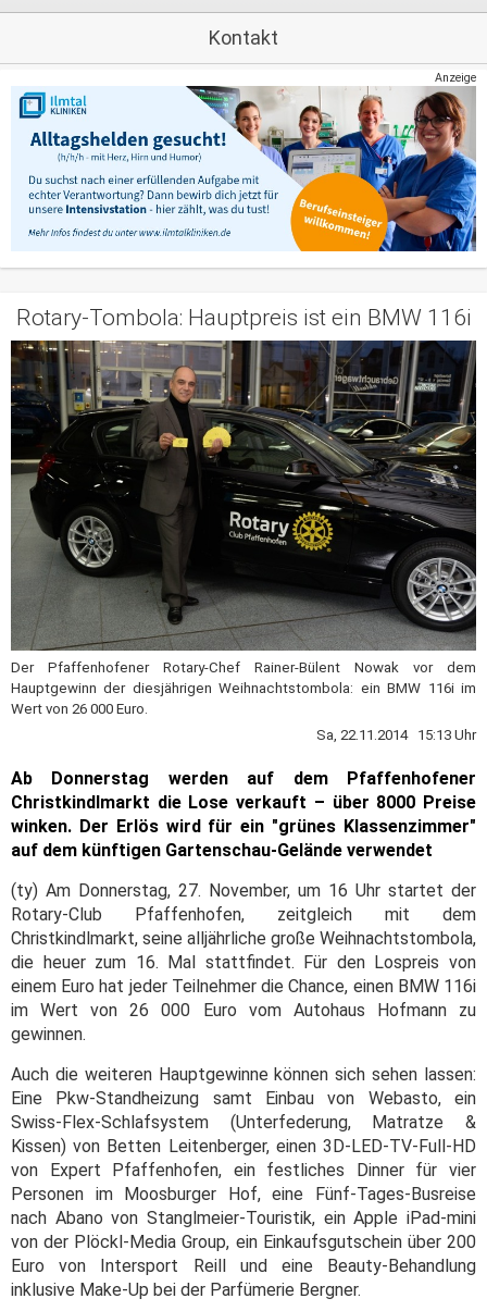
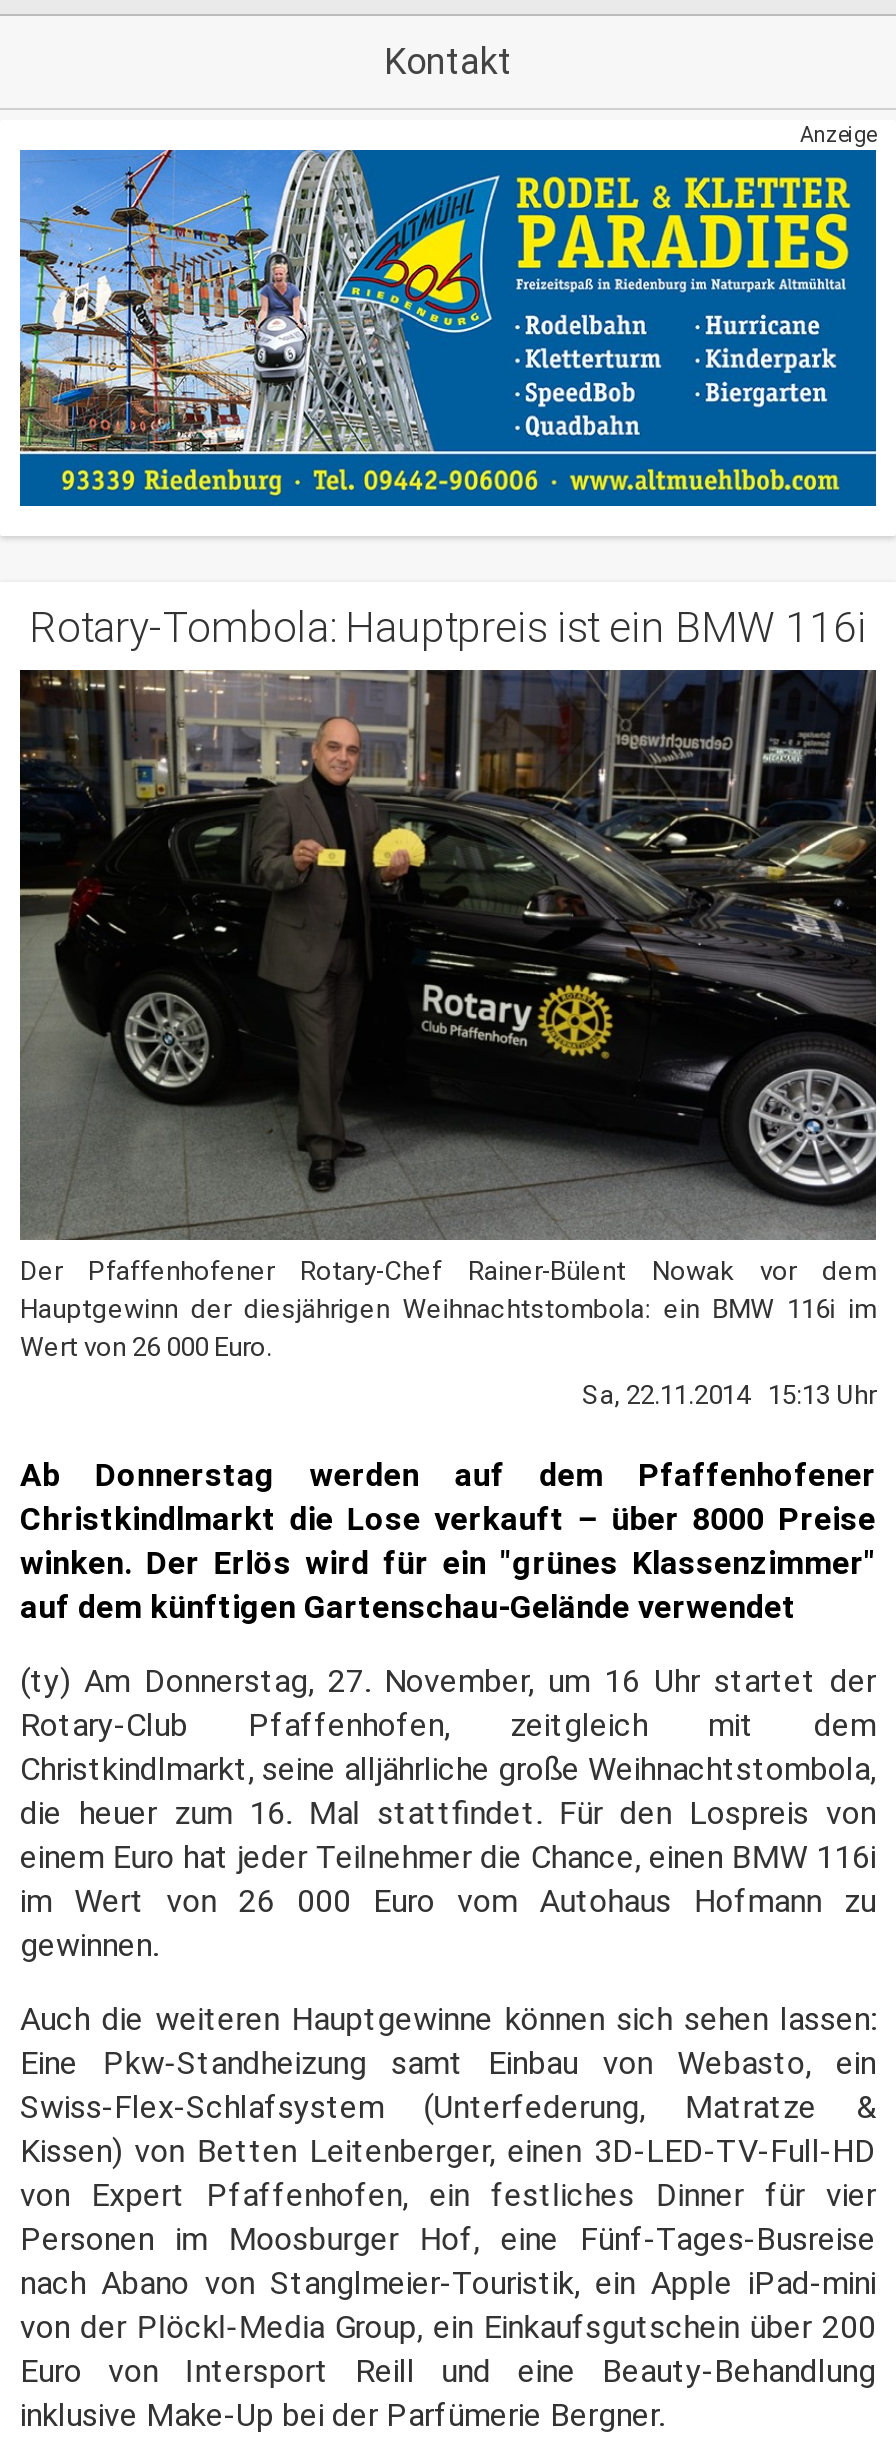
[11,85,477,252] [image] -> [18,148,878,508] [image]

